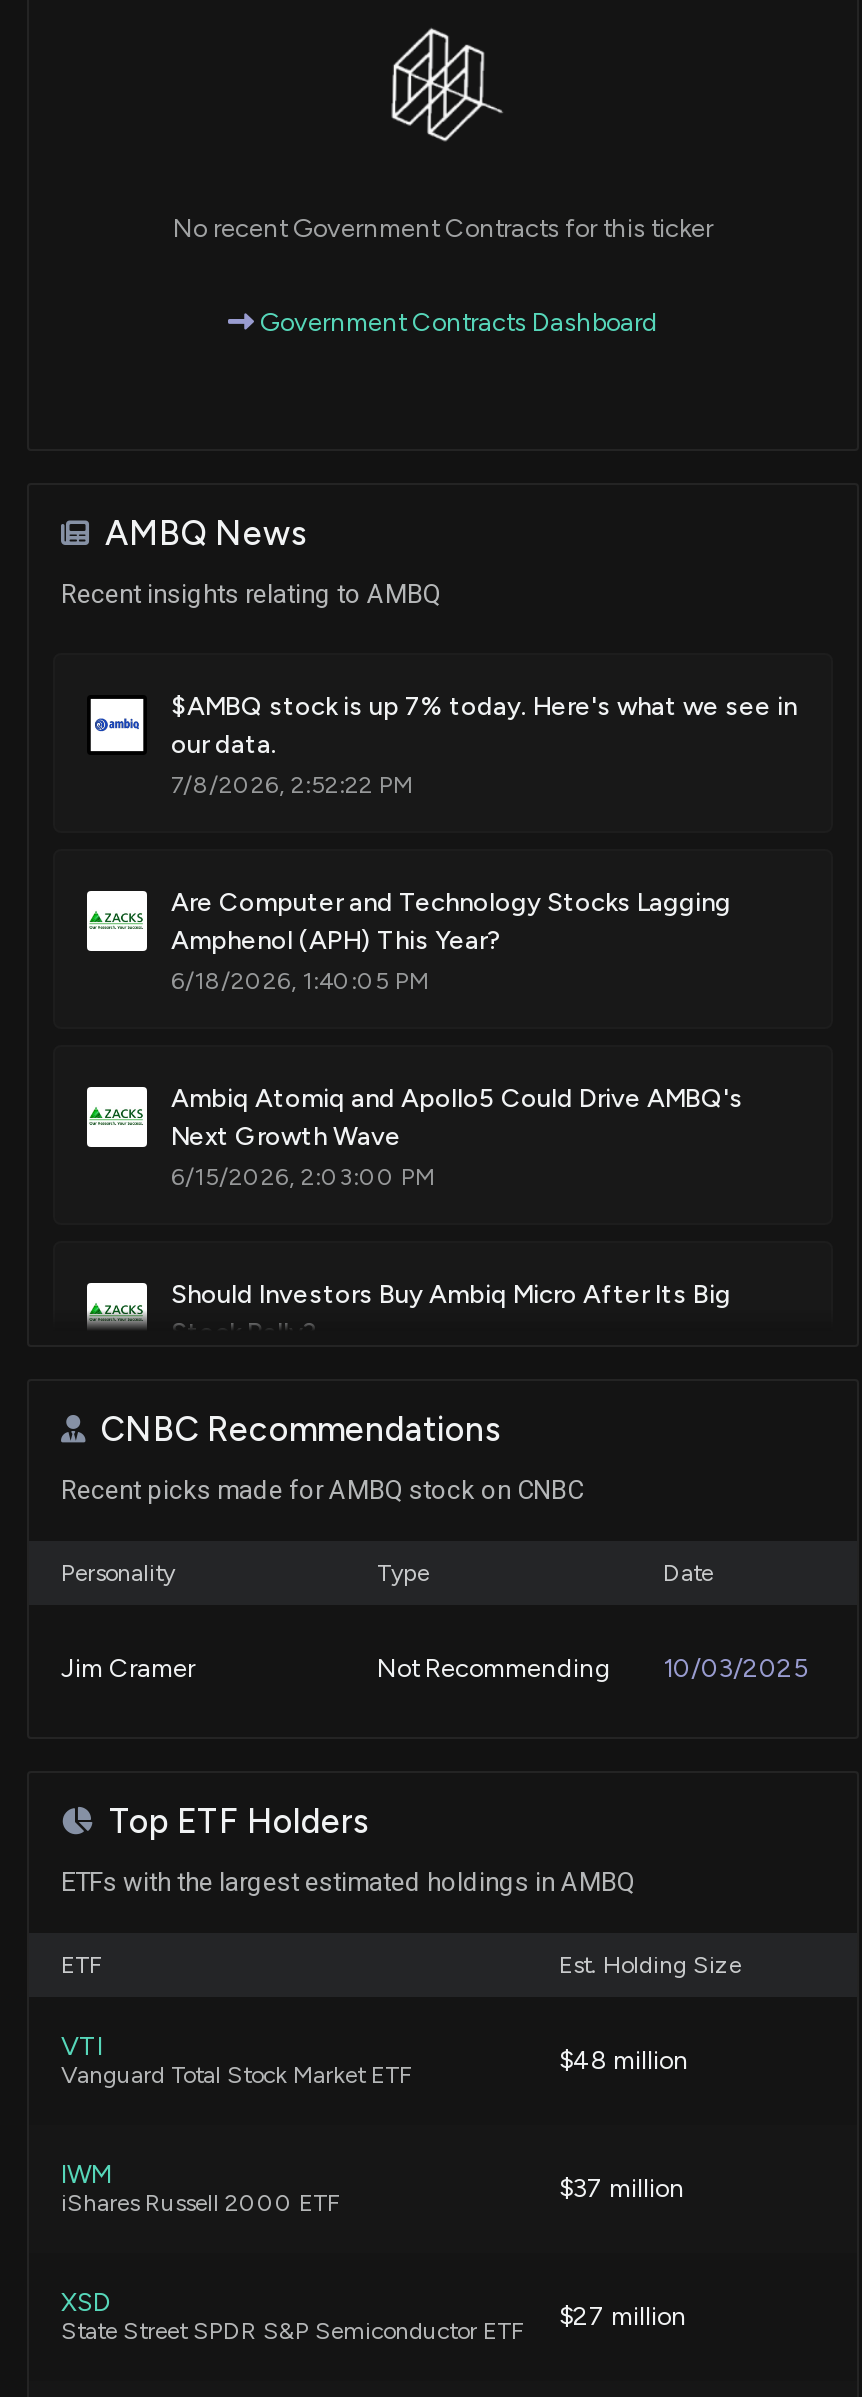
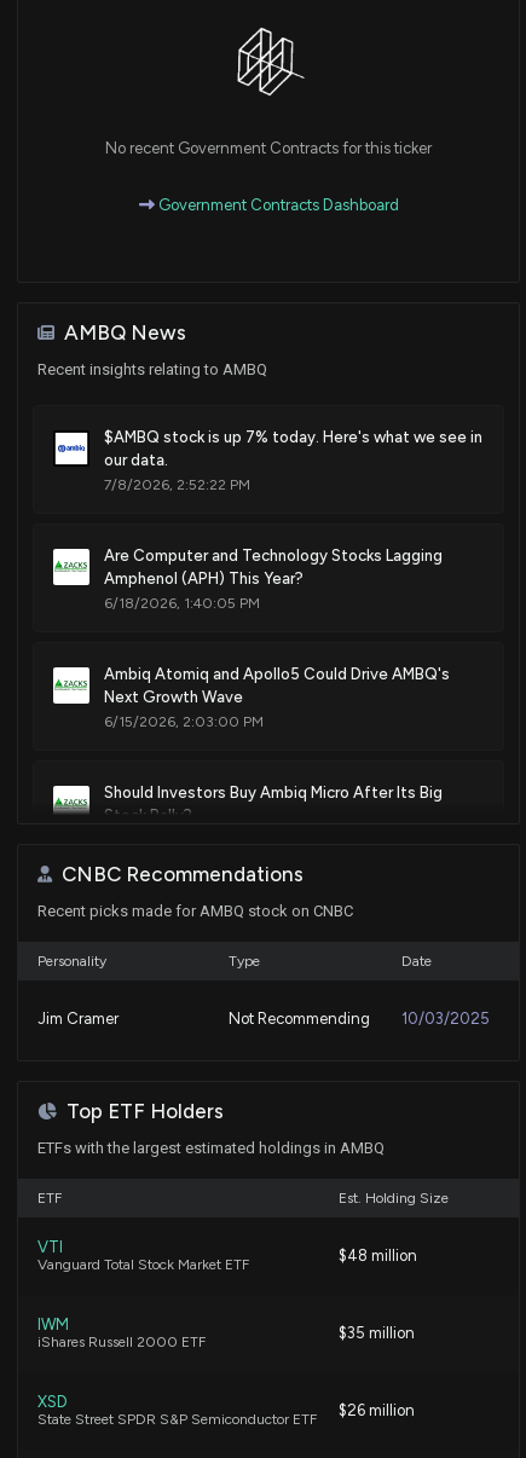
[559,2173,685,2203] $37 million -> [339,1324,415,1342] $35 million
[61,2301,687,2345] State Street SPDR S&P Semiconductor ETF $27 million -> [37,1401,415,1428] State Street SPDR S&P Semiconductor ETF $26 million

